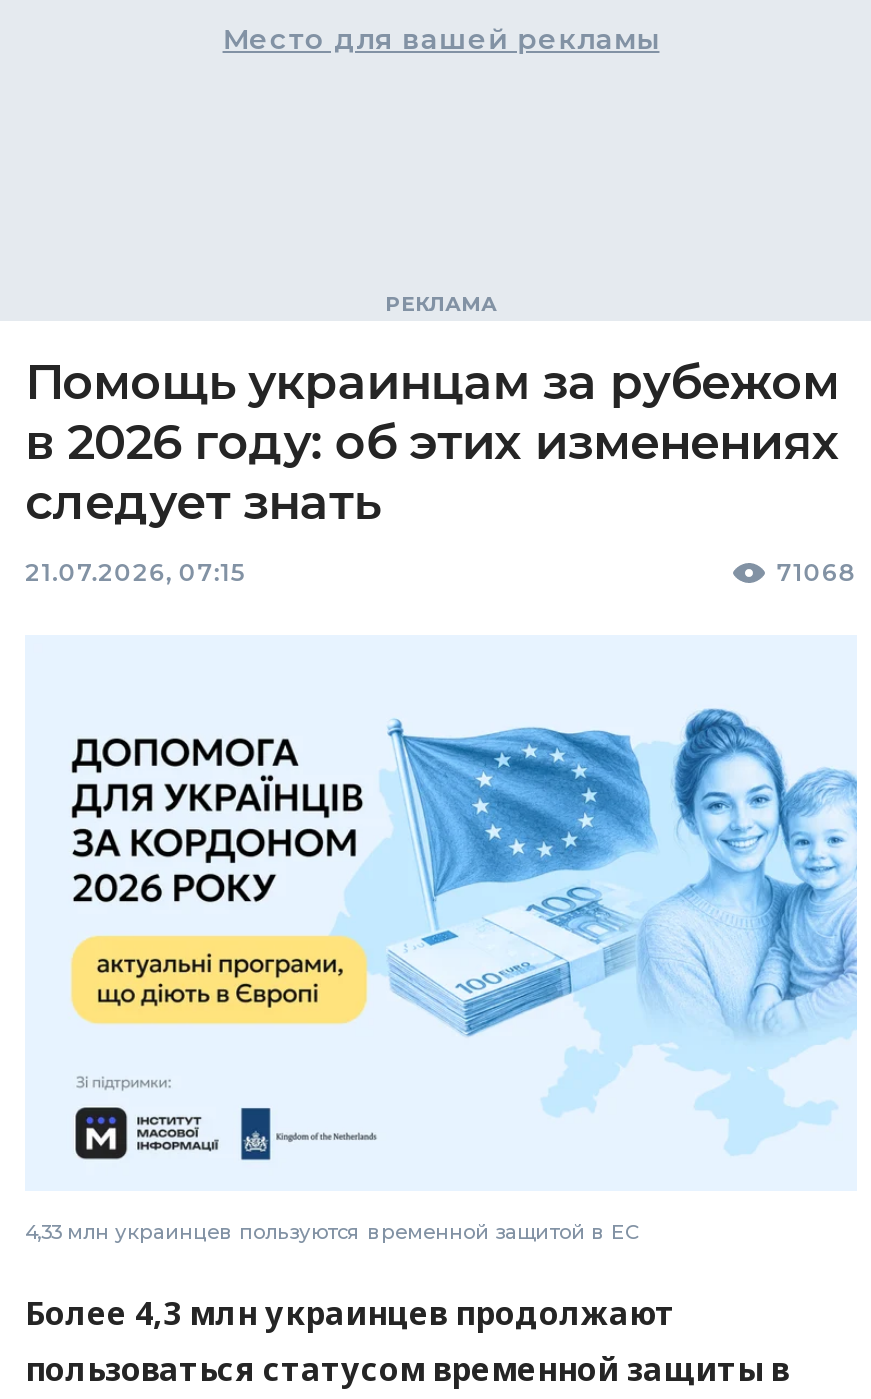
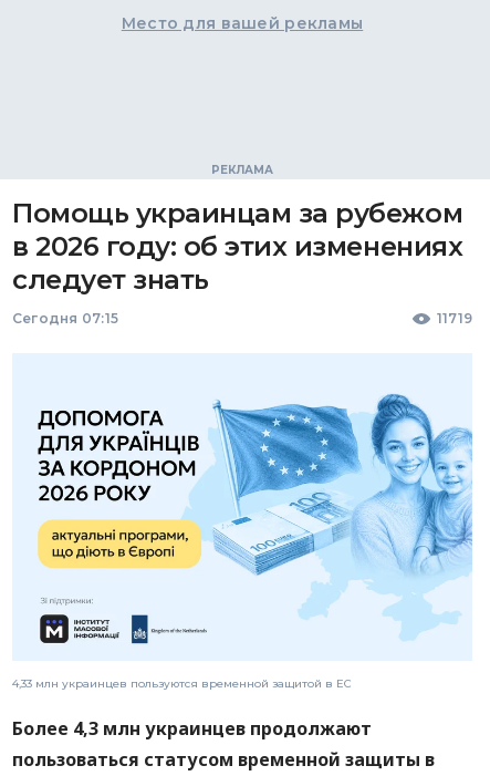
[25,558,857,588] 21.07.2026, 07:15 | 71068 -> [12,310,472,327] Сегодня 07:15 | 11719

